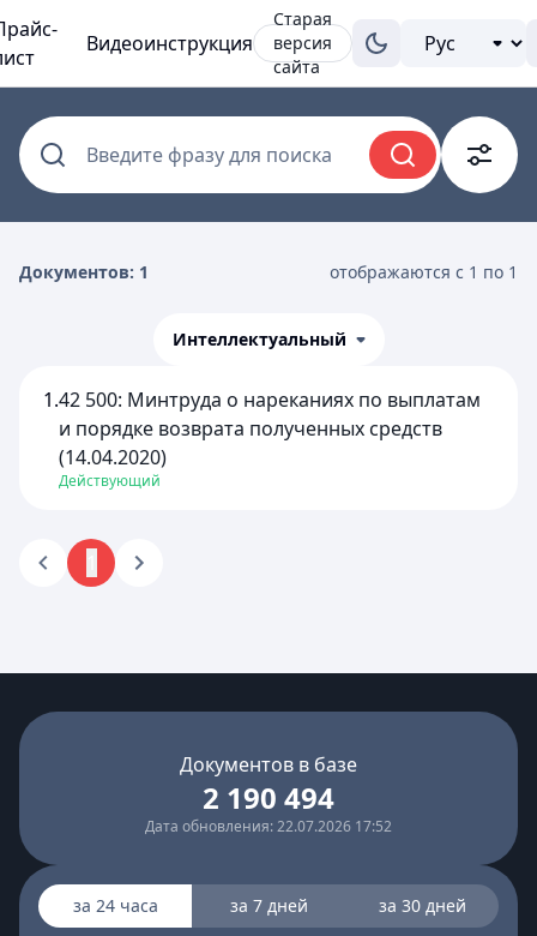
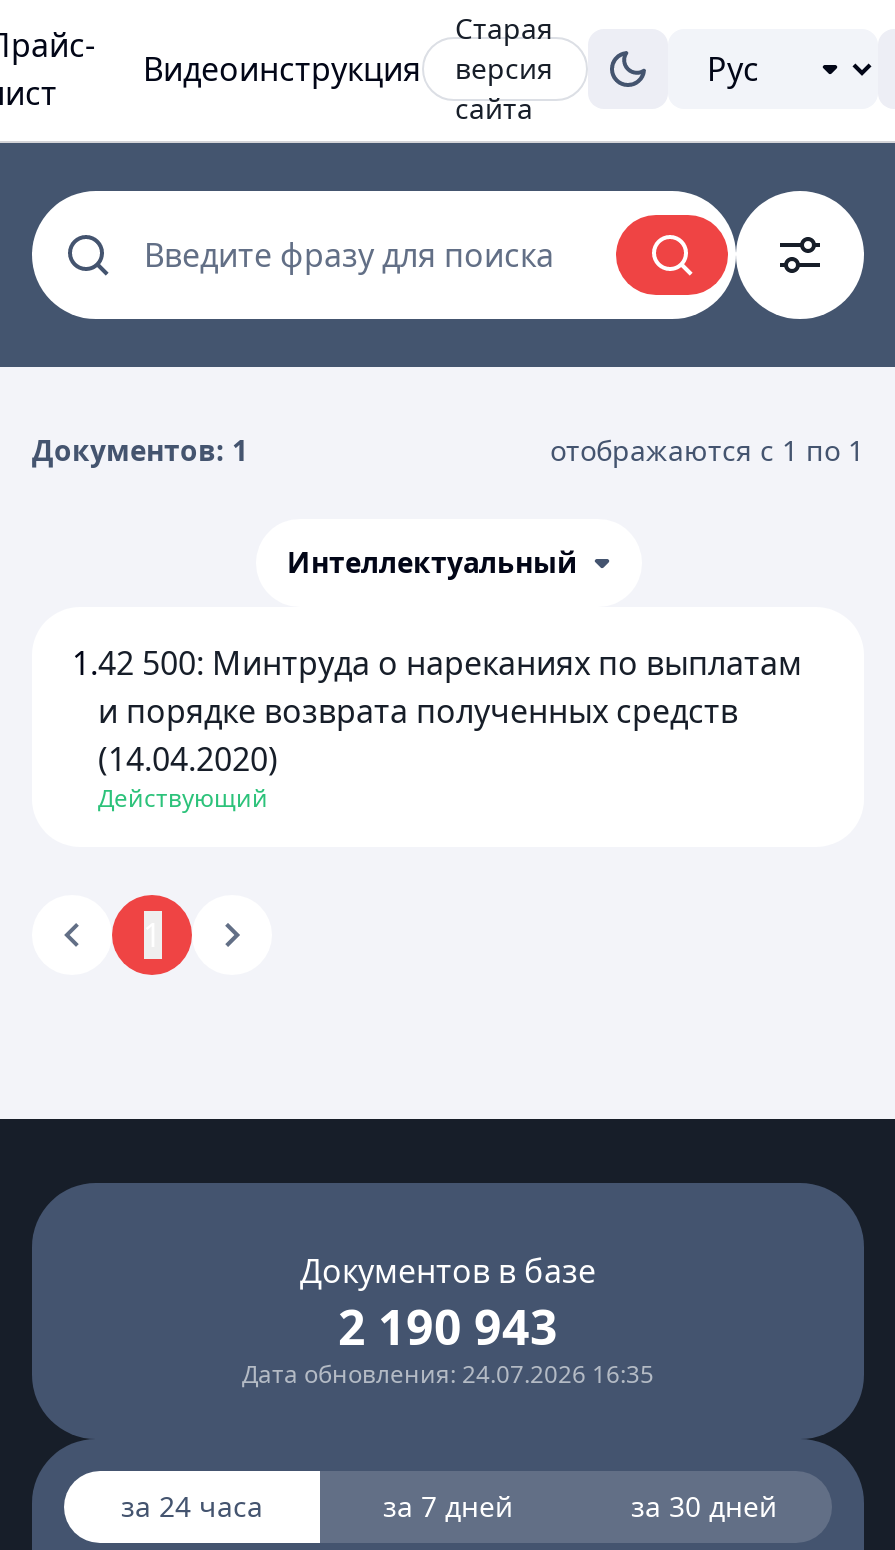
[203,778,334,817] 2 190 494 -> [338,1293,558,1359] 2 190 943
[145,816,392,836] Дата обновления: 22.07.2026 17:52 -> [242,1357,654,1391] Дата обновления: 24.07.2026 16:35

